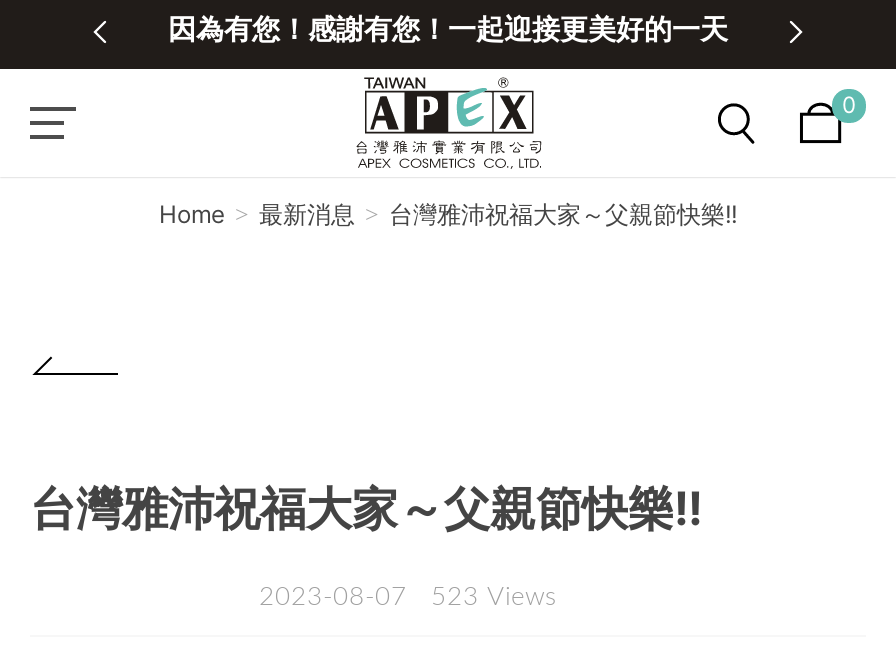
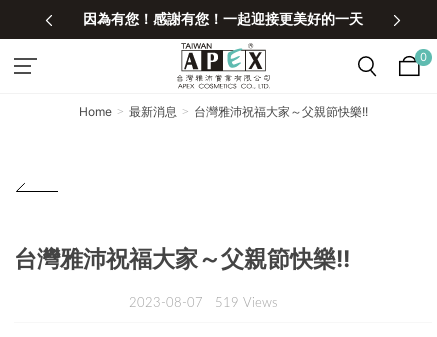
[259,585,557,611] 2023-08-07 523 Views -> [128,297,277,310] 2023-08-07 519 Views

